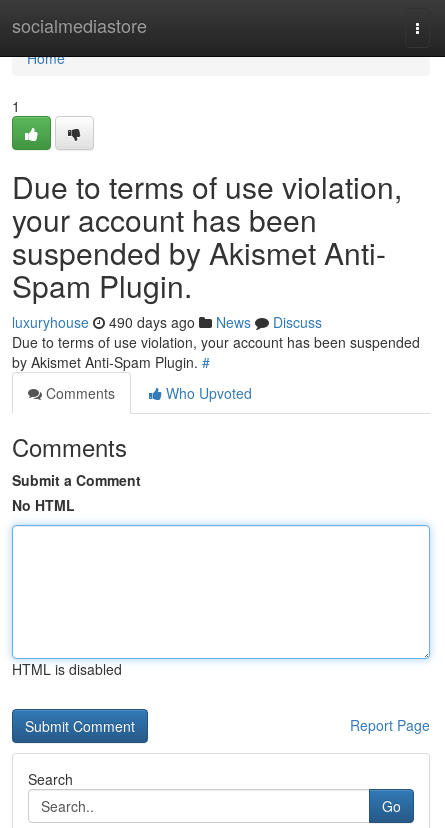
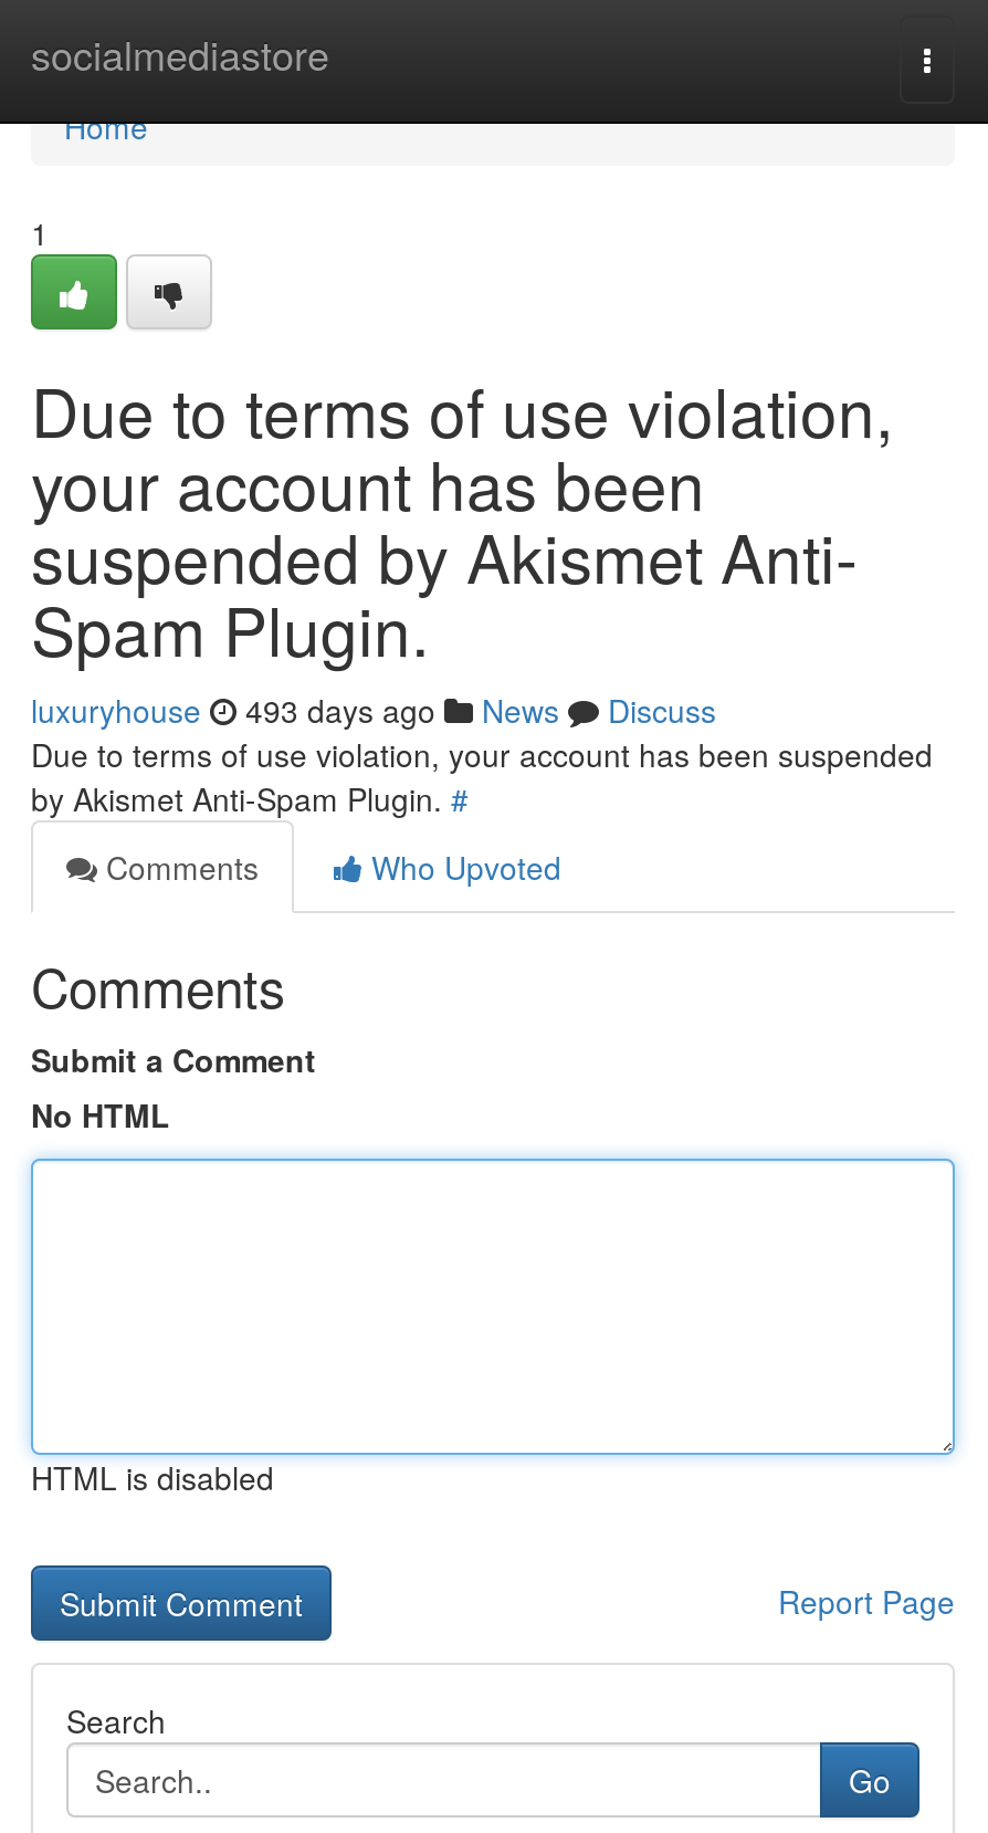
[12,312,322,332] luxuryhouse 490 days ago News Discuss -> [31,688,716,732] luxuryhouse 493 days ago News Discuss

